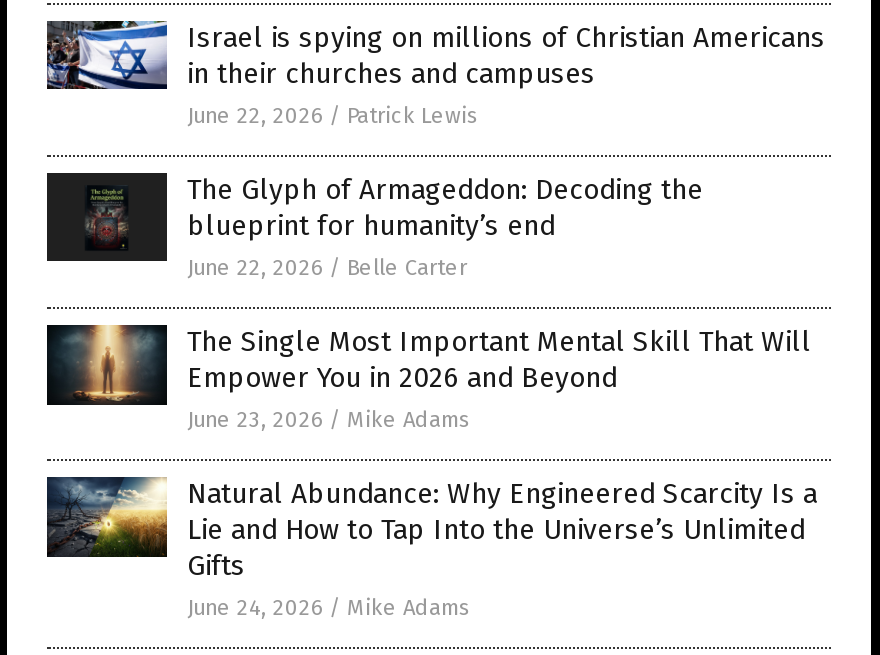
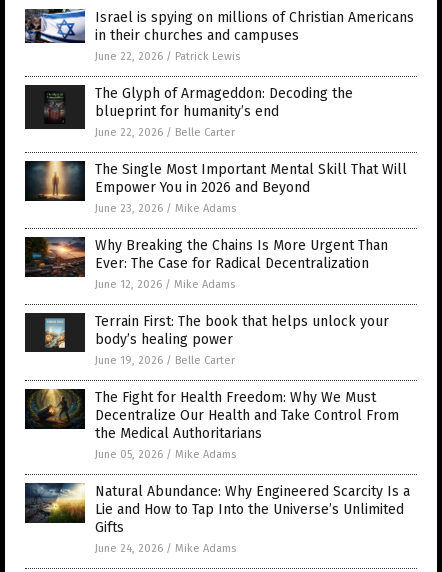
none -> [25,237,399,461] [image] | Why Breaking the Chains Is More Urgent Than | Ever: The Case for Radical Decentralization | June 12, 2026 / Mike Adams | Terrain First: The book that helps unlock your | body’s healing power | June 19, 2026 / Belle Carter | The Fight for Health Freedom: Why We Must | Decentralize Our Health and Take Control From | the Medical Authoritarians | June 05, 2026 / Mike Adams

